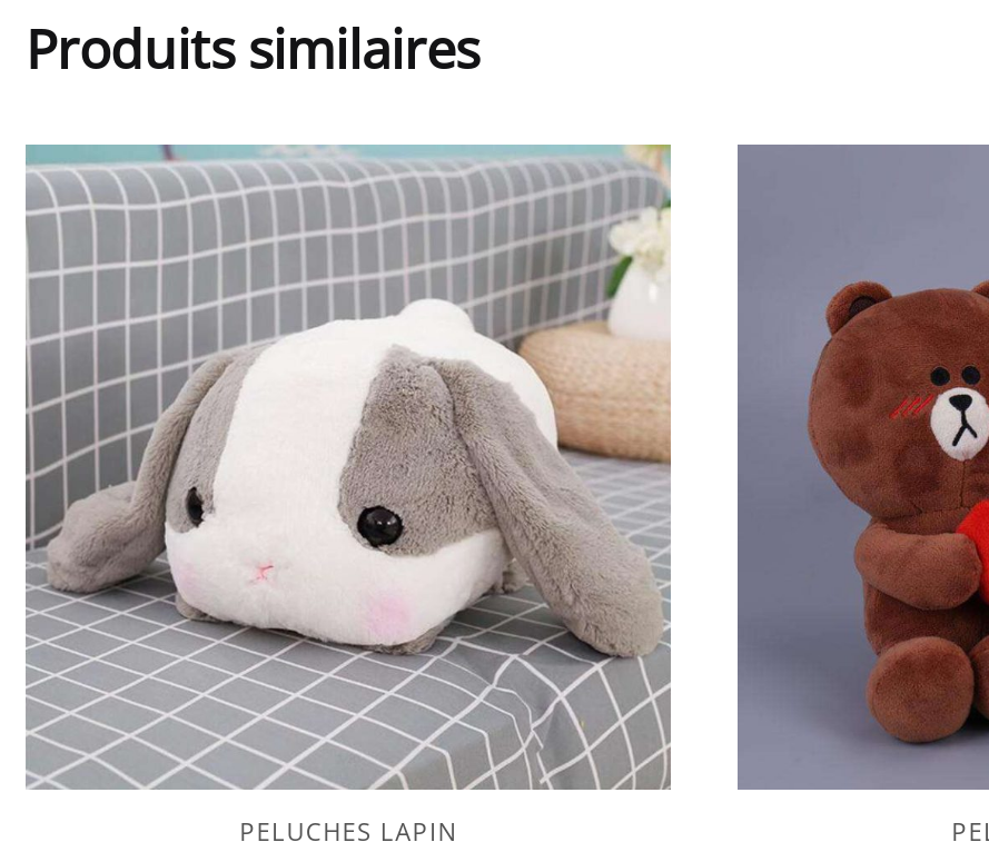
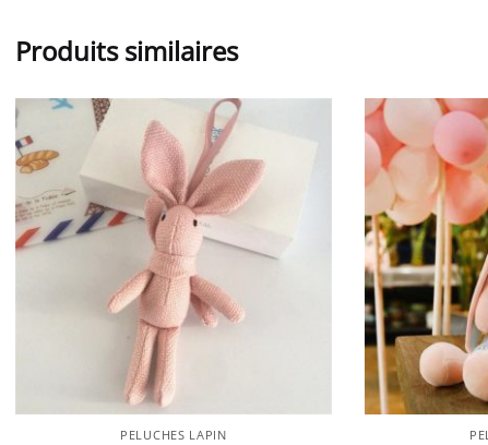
[23,145,671,790] [image] -> [15,97,331,413] [image]
[735,142,982,792] [image] -> [364,97,485,416] [image]

